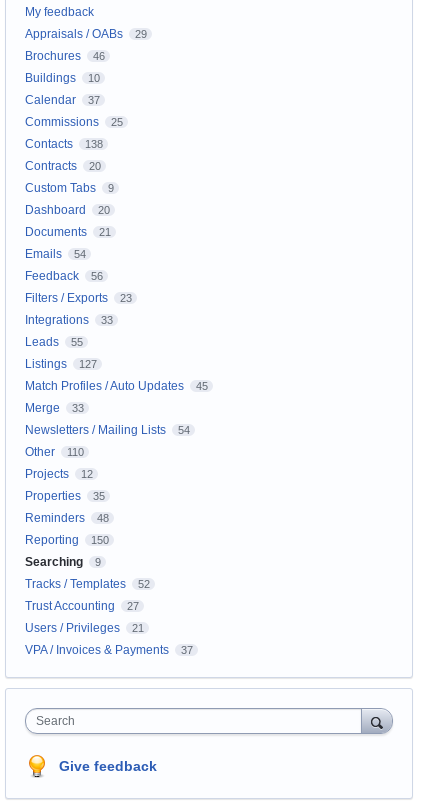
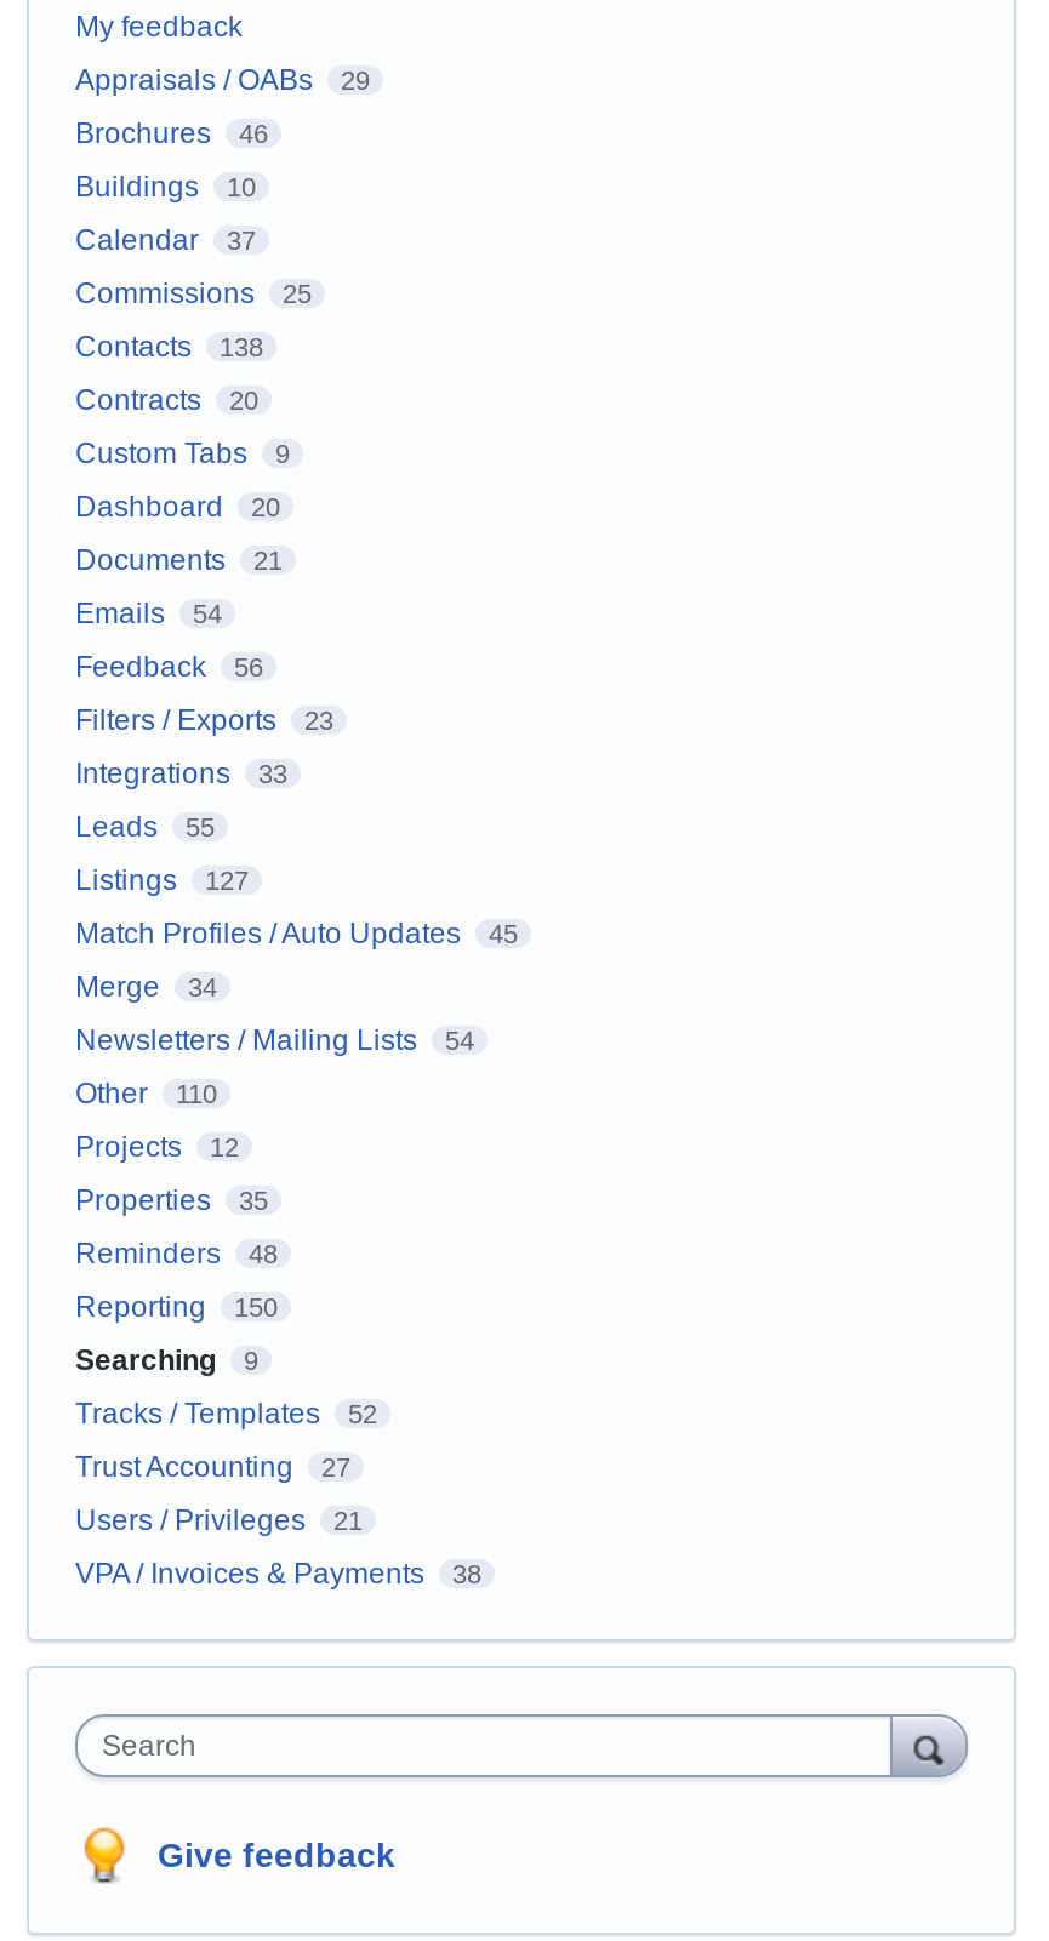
[25,401,83,415] Merge 33 -> [75,971,217,1005] Merge 34
[25,643,192,657] VPA / Invoices & Payments 37 -> [75,1557,481,1591] VPA / Invoices & Payments 38

